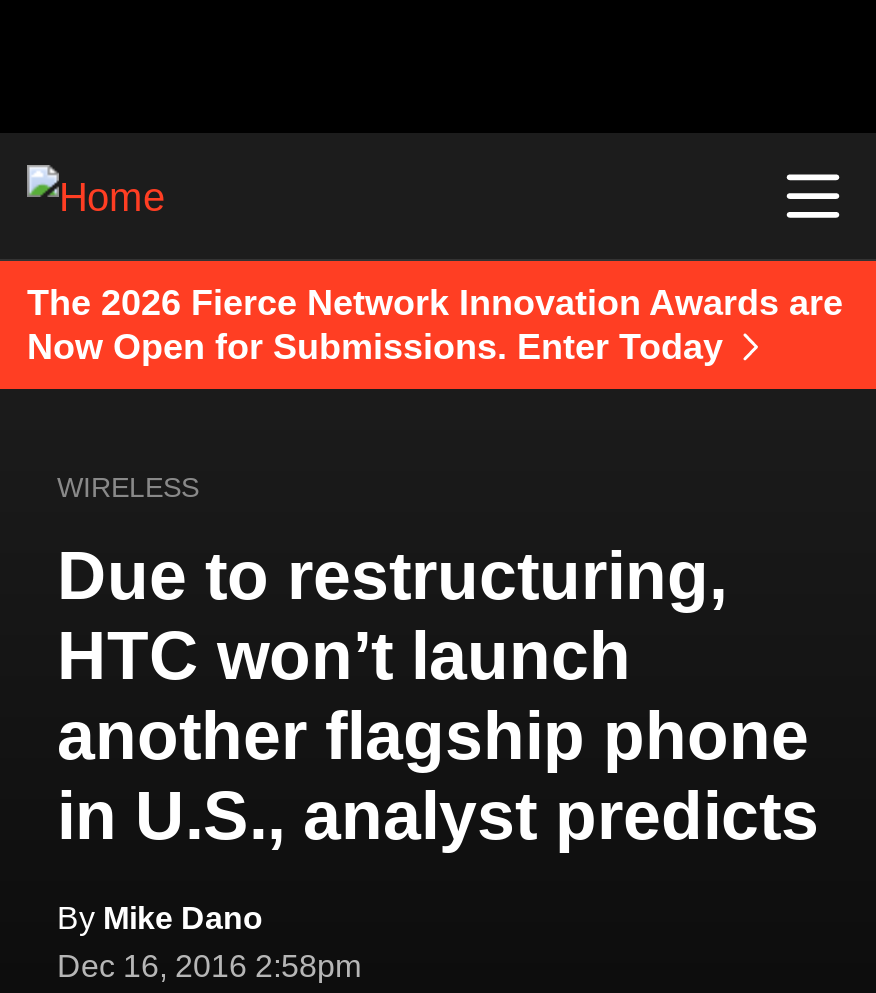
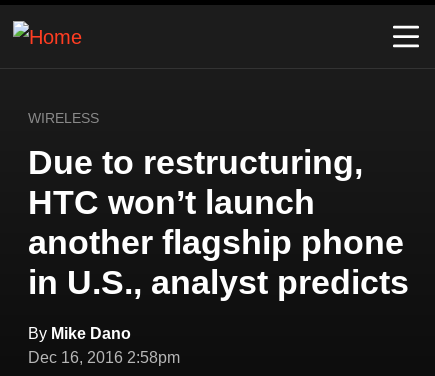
[27,283,843,367] The 2026 Fierce Network Innovation Awards are | Now Open for Submissions. Enter Today -> none

